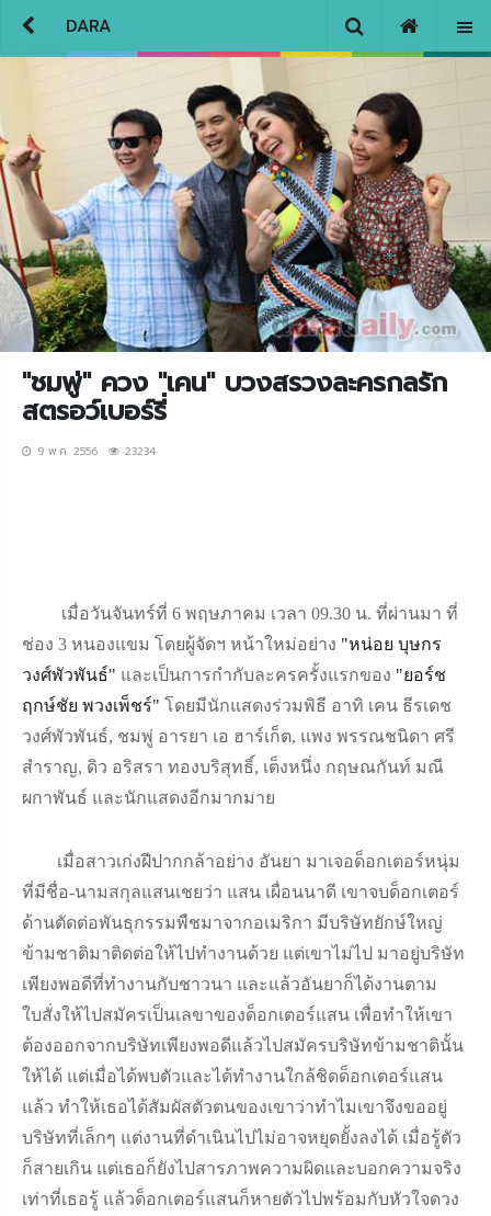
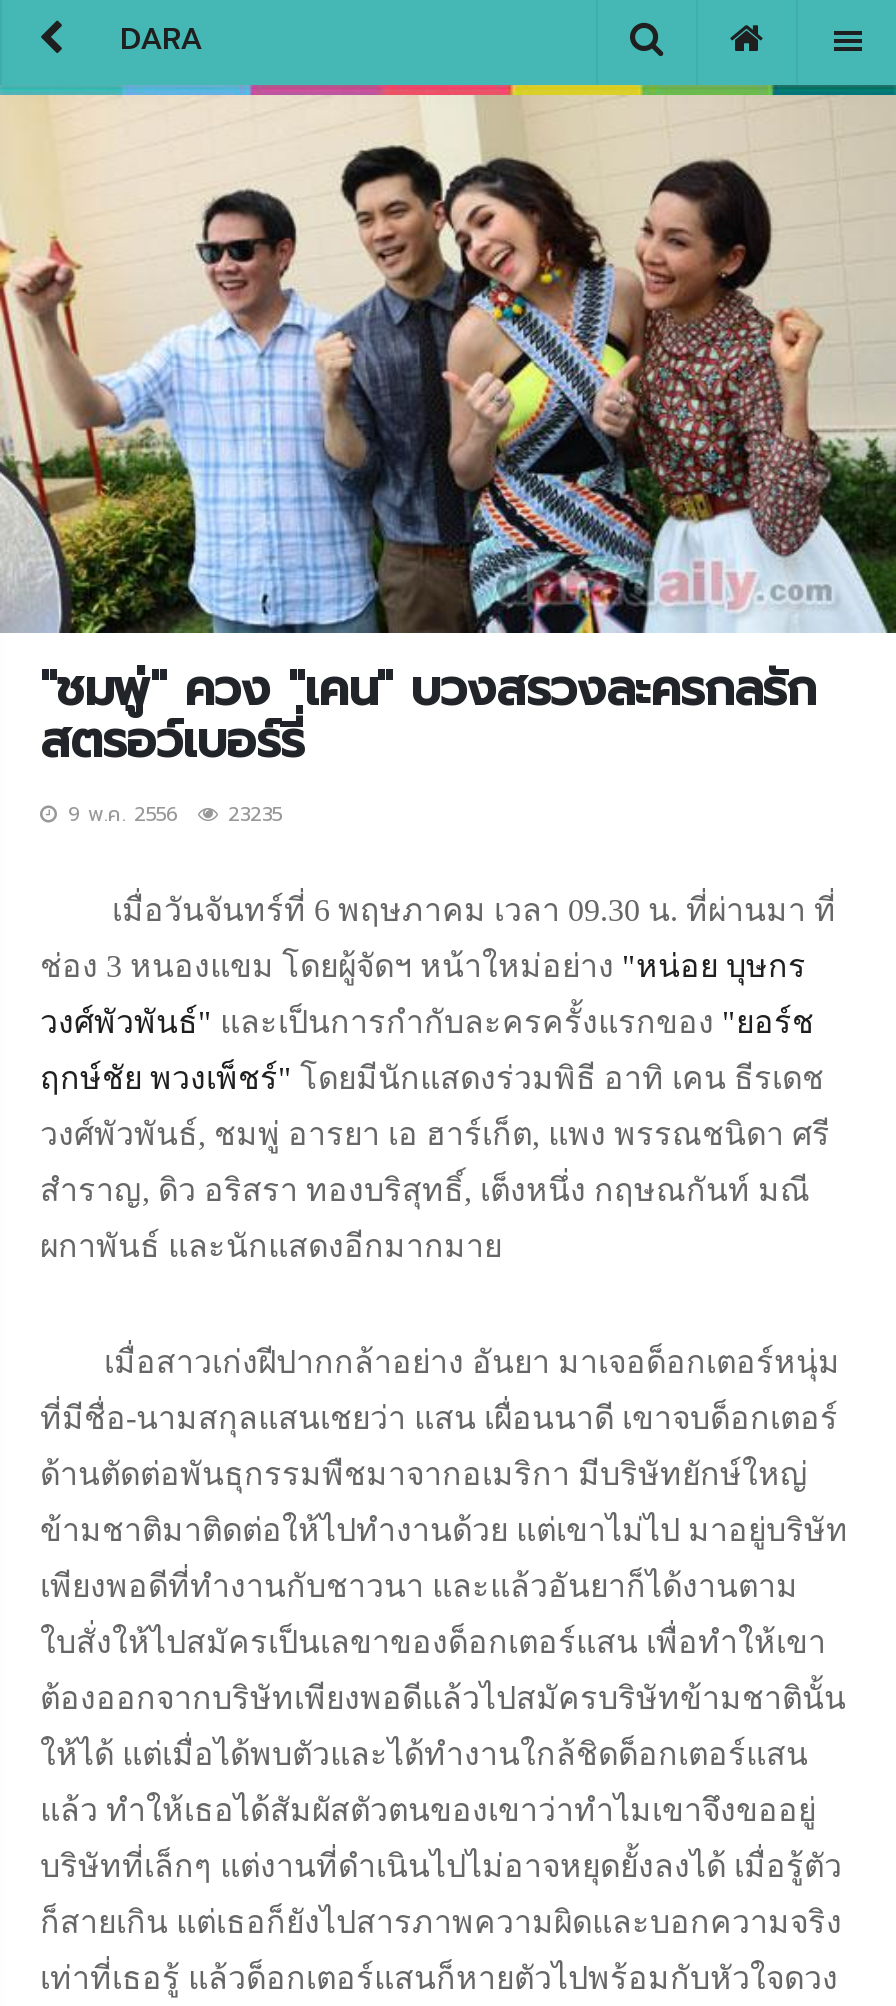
[37,443,156,459] 9 พ.ค. 2556 23234 -> [68,799,282,829] 9 พ.ค. 2556 23235

